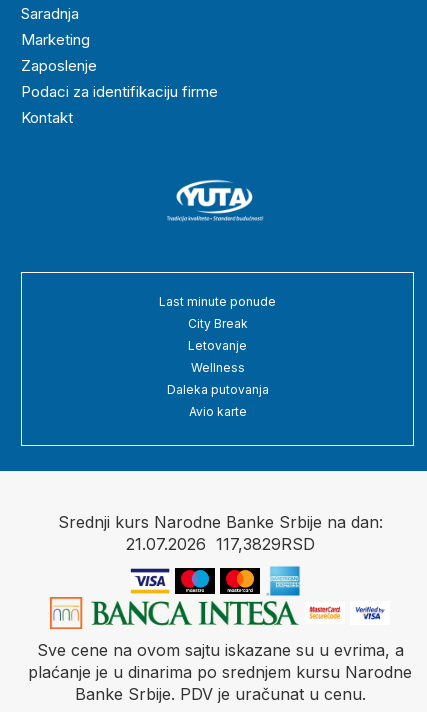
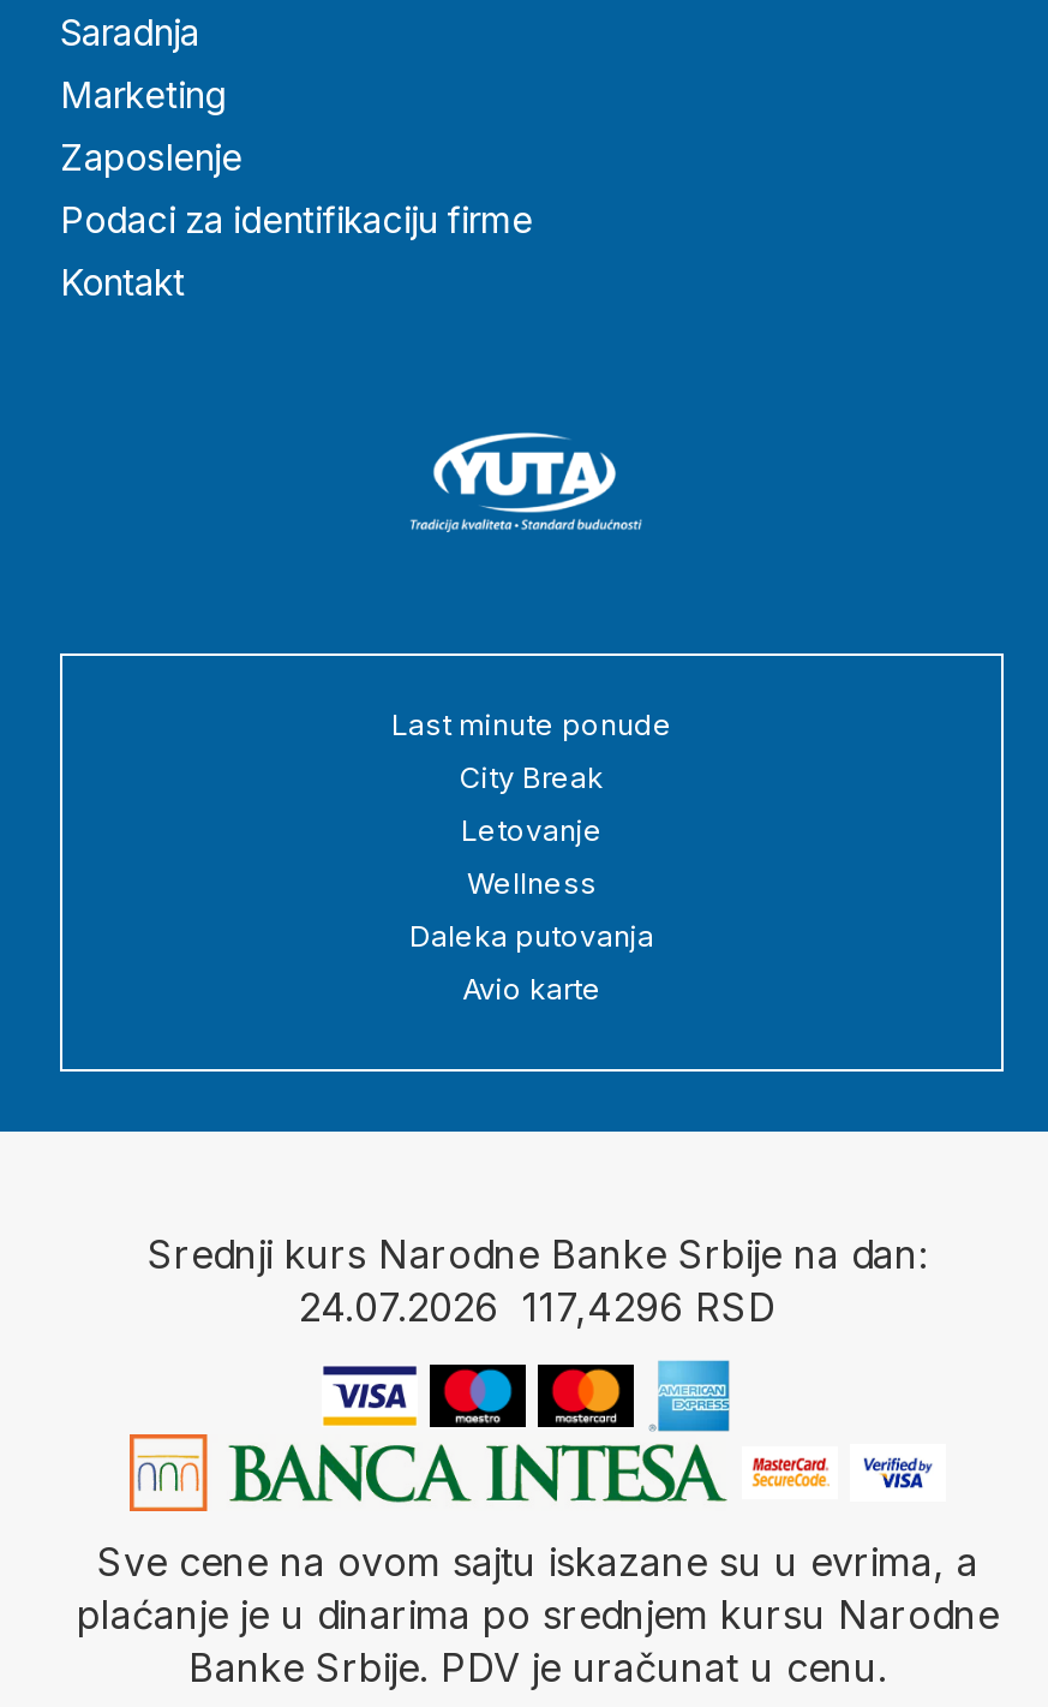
[125,534,314,554] 21.07.2026 117,3829 RSD -> [299,1283,777,1331] 24.07.2026 117,4296 RSD

